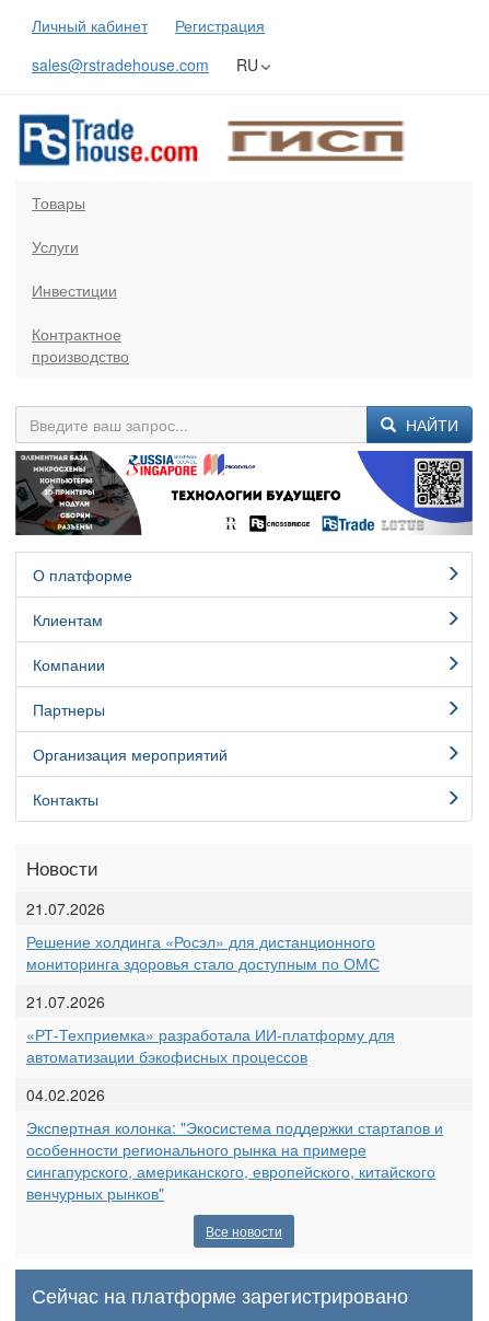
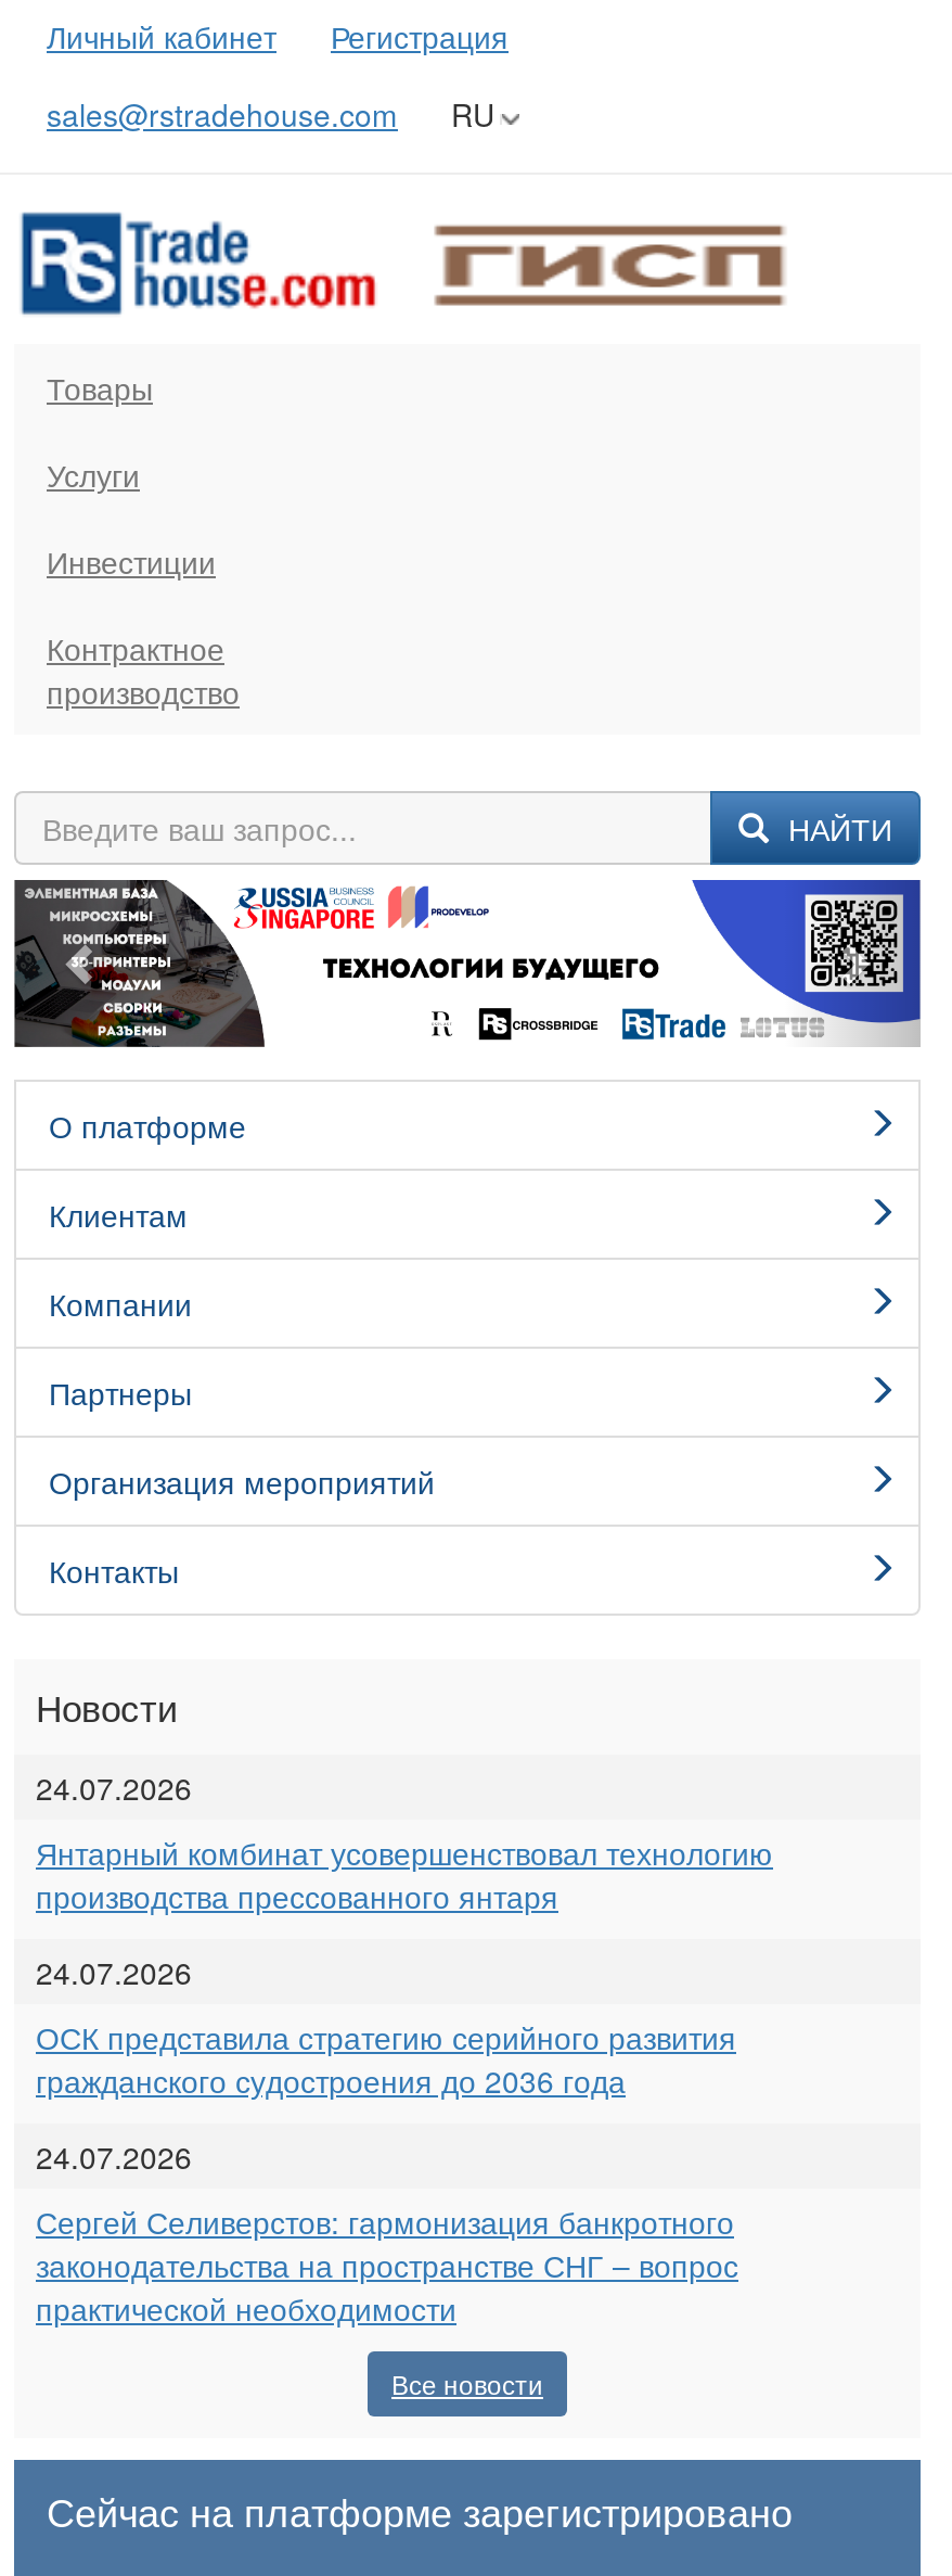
[26,898,105,919] 21.07.2026 -> [36,1766,192,1809] 24.07.2026
[26,930,380,974] Решение холдинга «Росэл» для дистанционного | мониторинга здоровья стало доступным по ОМС -> [36,1831,773,1918] Янтарный комбинат усовершенствовал технологию | производства прессованного янтаря
[26,991,105,1012] 21.07.2026 -> [36,1950,192,1994] 24.07.2026
[26,1023,395,1067] «РТ-Техприемка» разработала ИИ-платформу для | автоматизации бэкофисных процессов -> [36,2015,736,2102] ОСК представила стратегию серийного развития | гражданского судостроения до 2036 года
[26,1084,105,1106] 04.02.2026 -> [36,2135,192,2178] 24.07.2026
[26,1116,443,1204] Экспертная колонка: "Экосистема поддержки стартапов и | особенности регионального рынка на примере | сингапурского, американского, европейского, китайского | венчурных рынков" -> [36,2200,738,2330] Сергей Селиверстов: гармонизация банкротного | законодательства на пространстве СНГ – вопрос | практической необходимости

